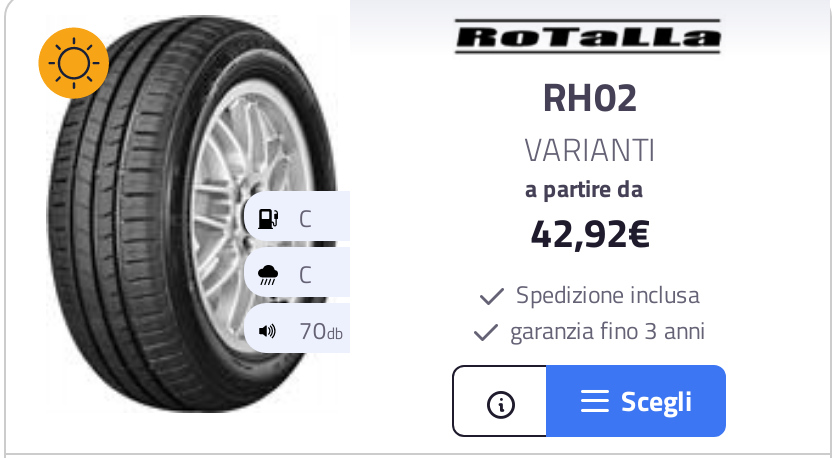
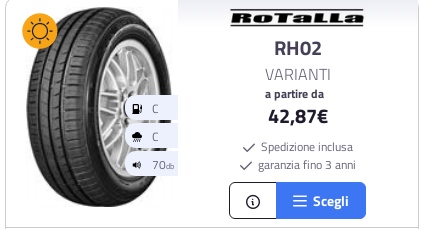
[530,200,650,262] 42,92€ -> [268,100,328,131] 42,87€

